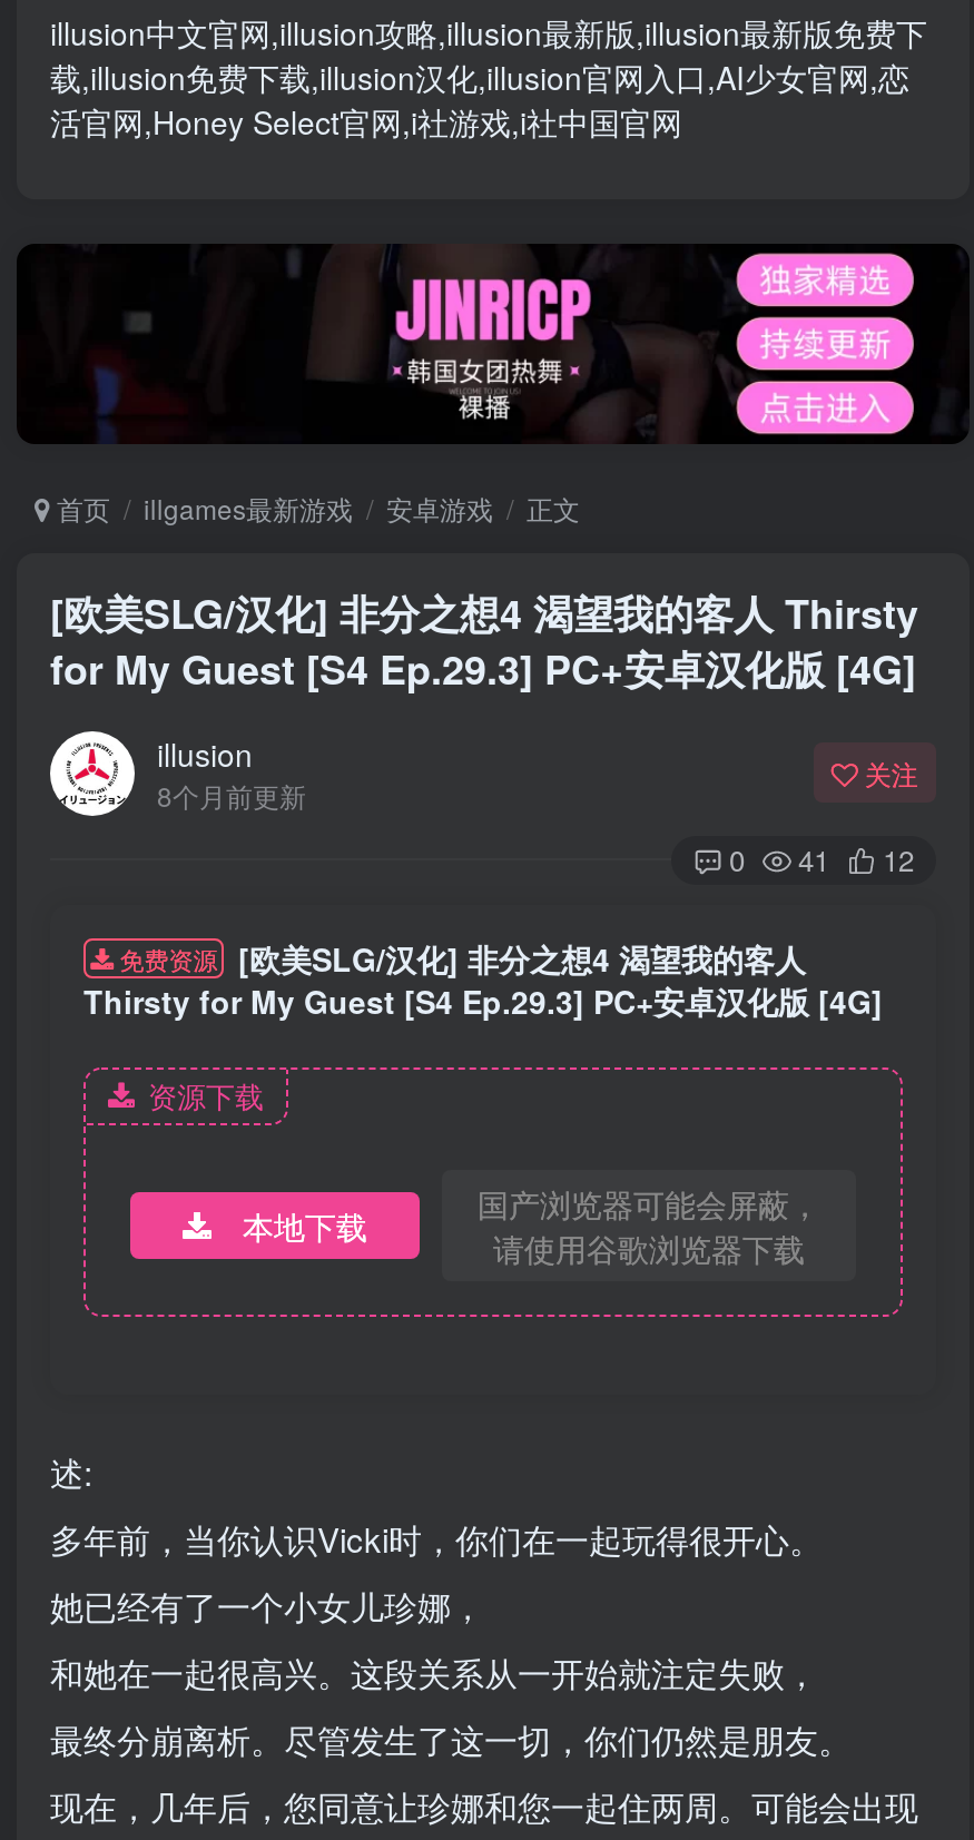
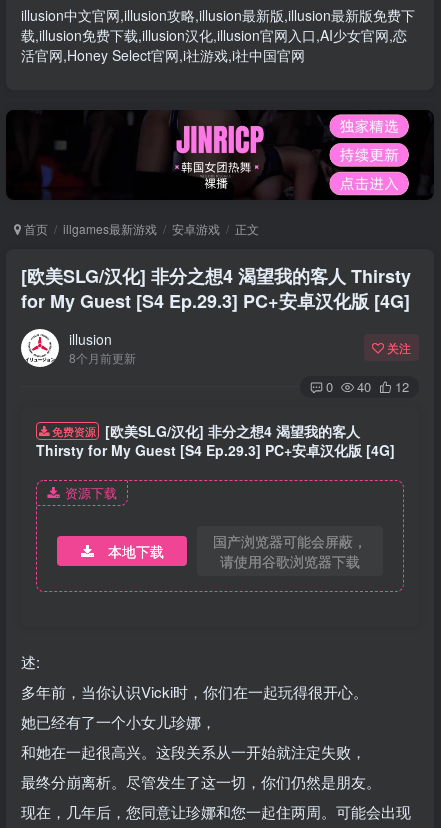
[729,837,914,880] 0 41 12 -> [326,377,409,396] 0 40 12

